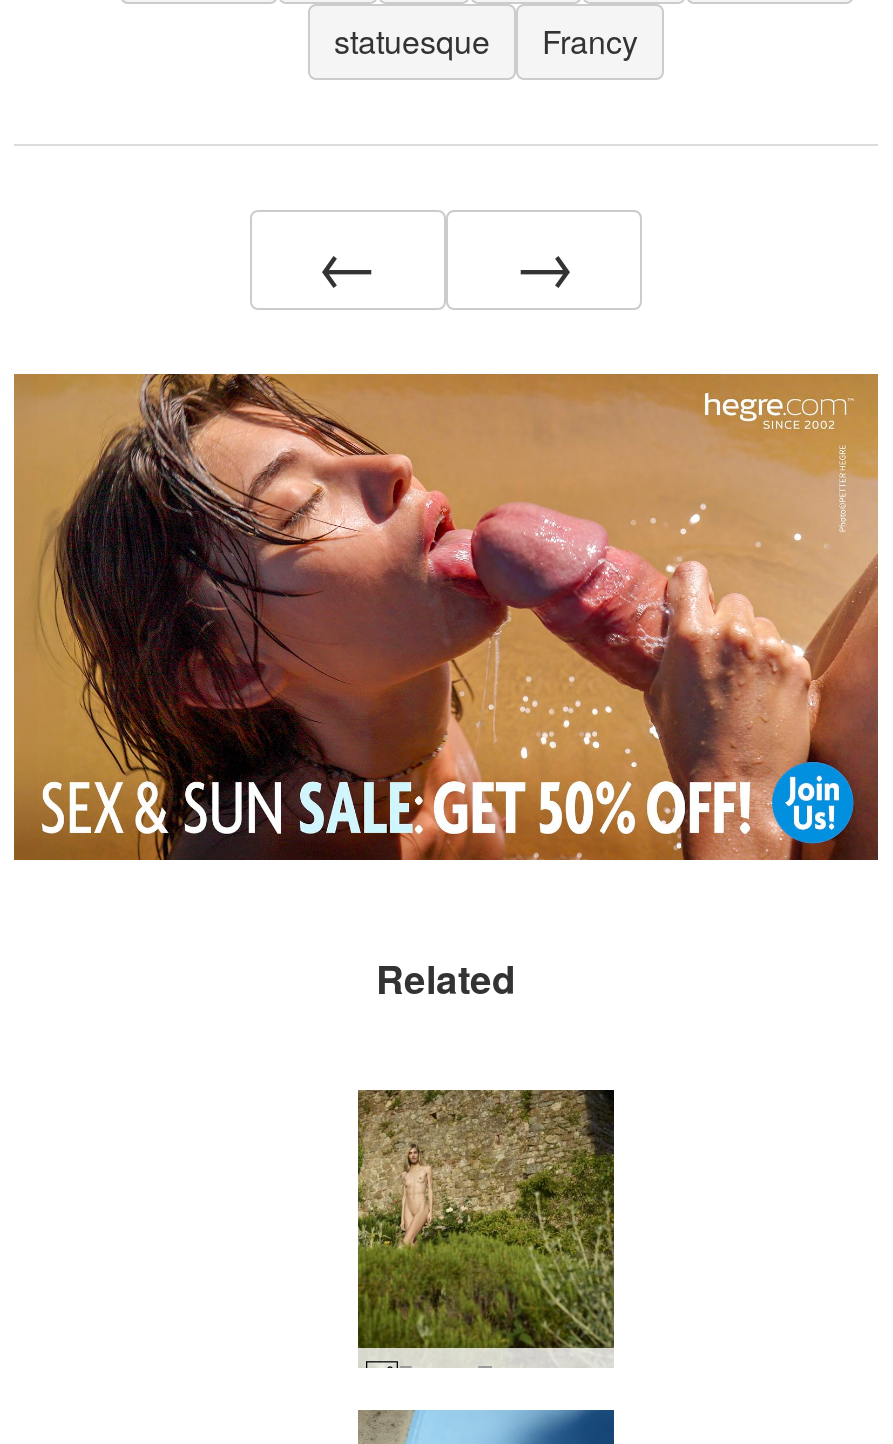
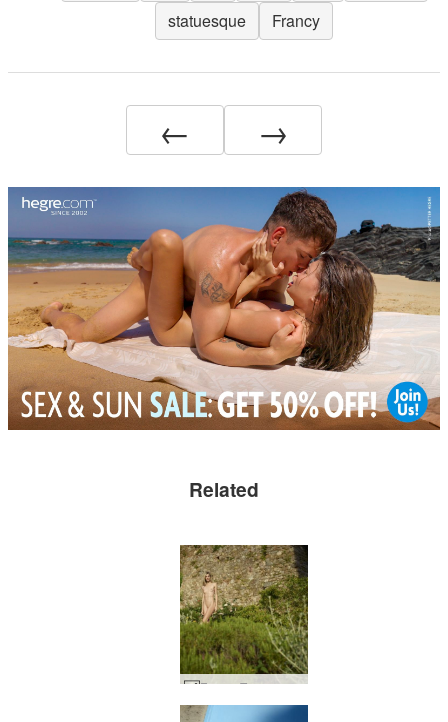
[12,372,880,860] [image] -> [7,186,441,430] [image]

